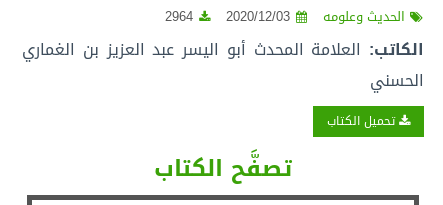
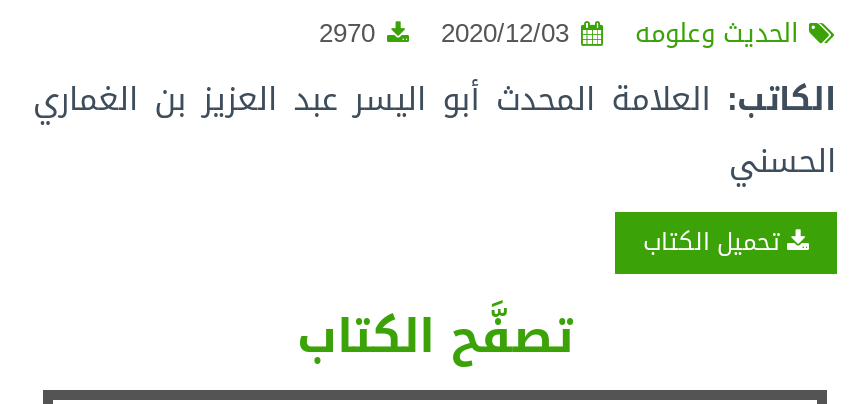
[165,3,405,28] الحديث وعلومه 2020/12/03 2964 -> [319,7,799,57] الحديث وعلومه 2020/12/03 2970

